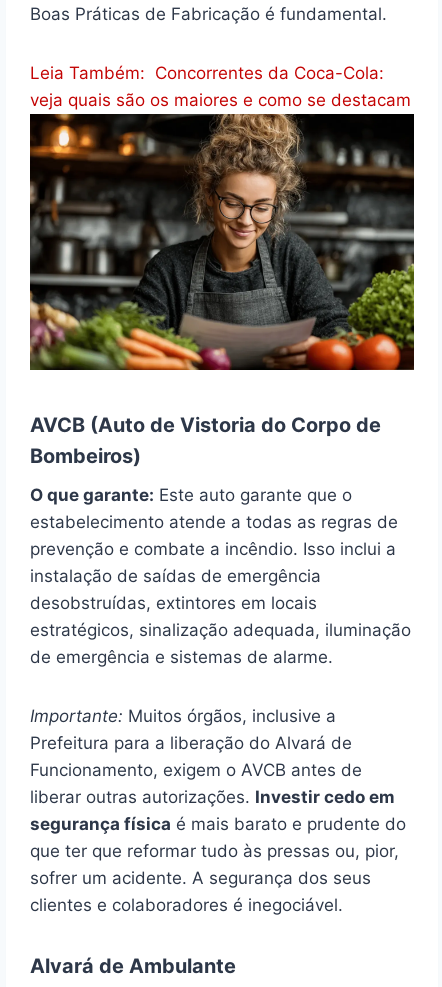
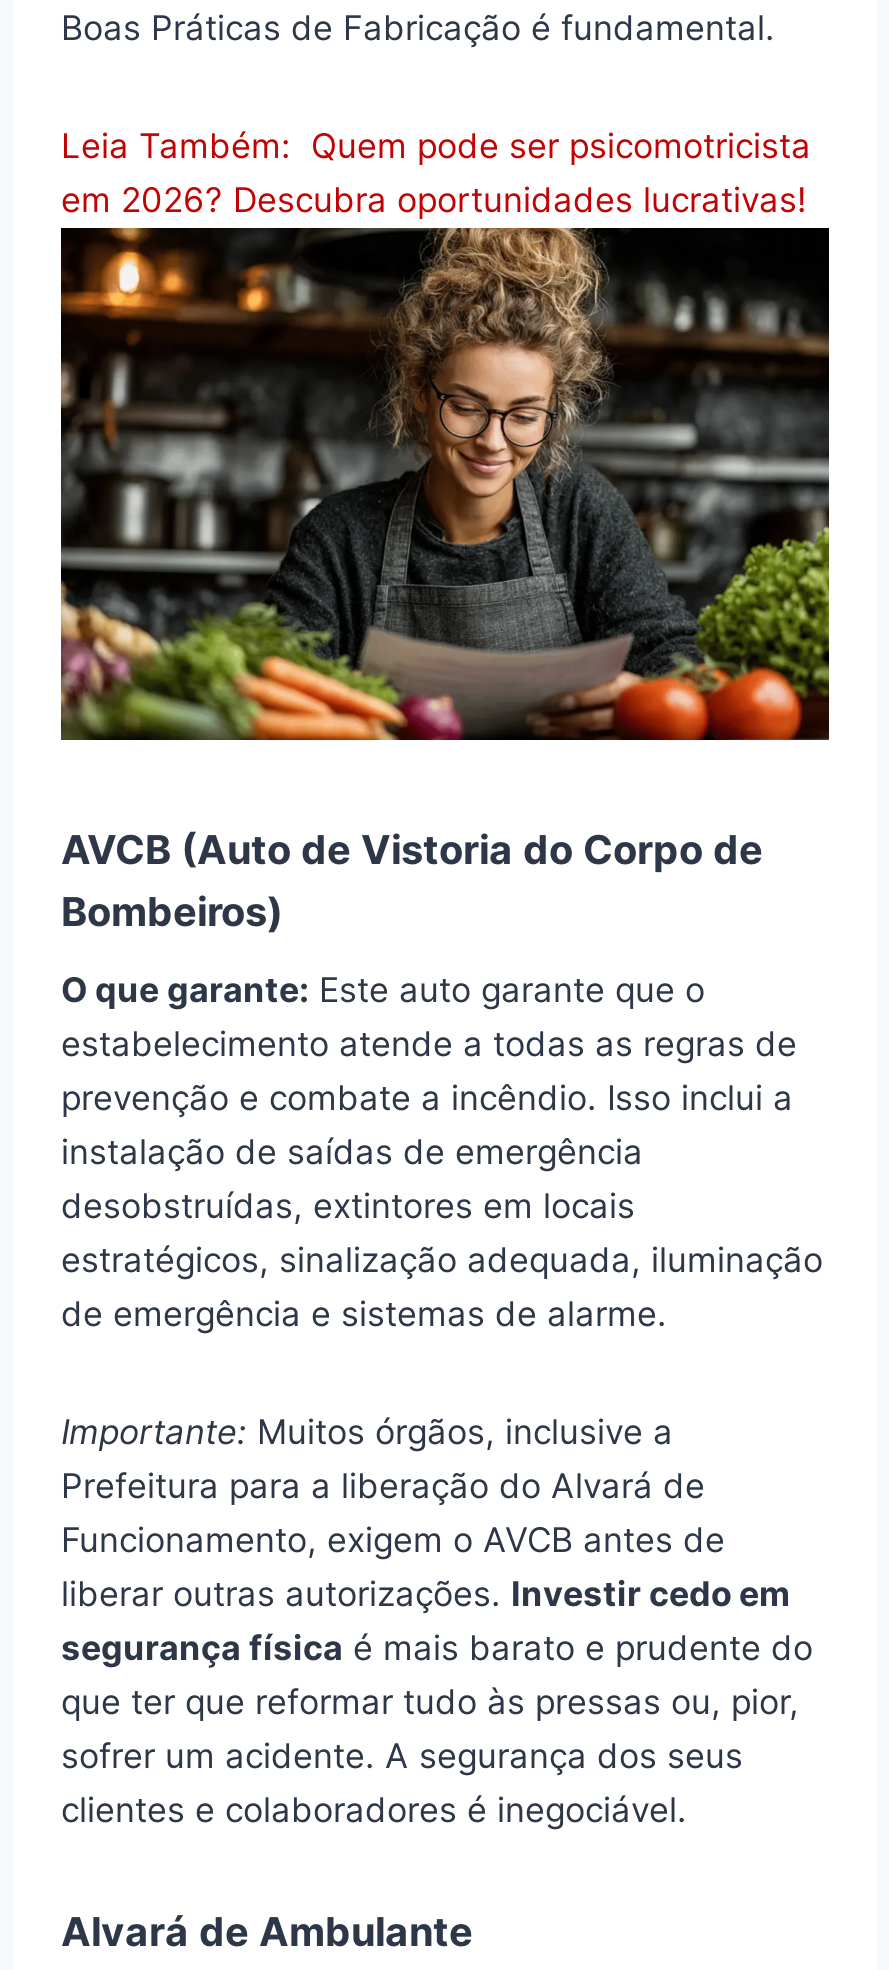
[30,63,411,110] Leia Também: Concorrentes da Coca-Cola: | veja quais são os maiores e como se destacam -> [61,127,811,221] Leia Também: Quem pode ser psicomotricista | em 2026? Descubra oportunidades lucrativas!

